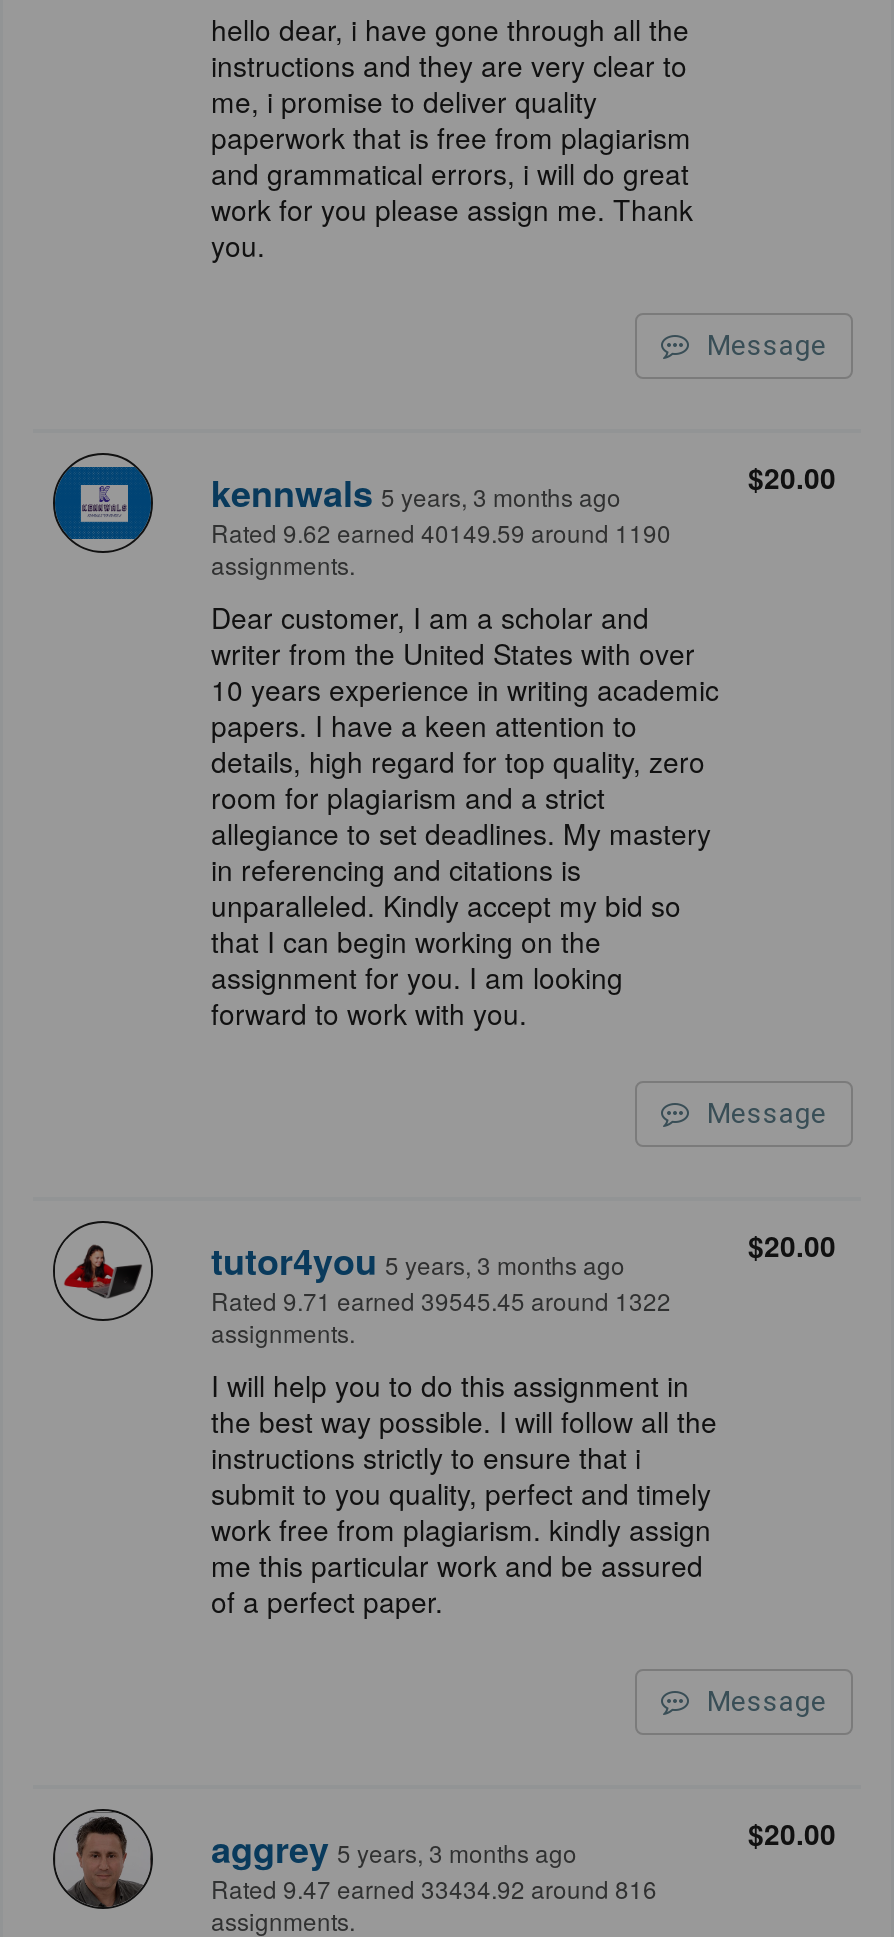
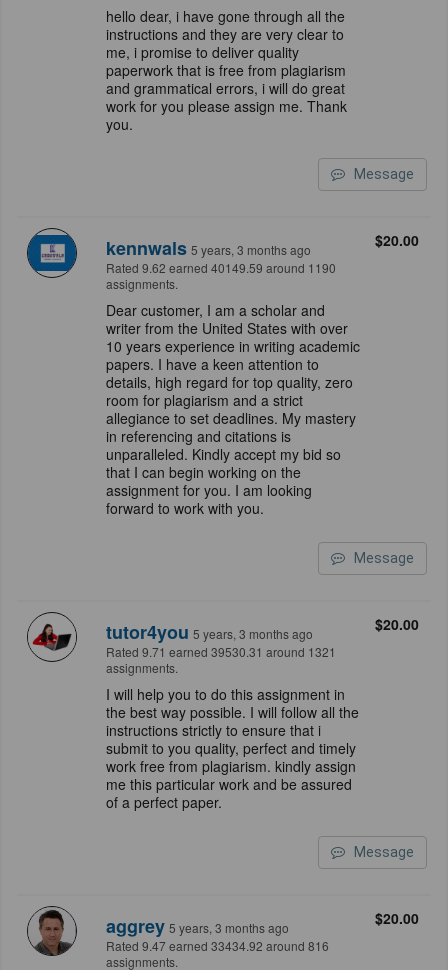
[211,1283,671,1317] Rated 9.71 earned 39545.45 around 1322 -> [106,643,336,660] Rated 9.71 earned 39530.31 around 1321

